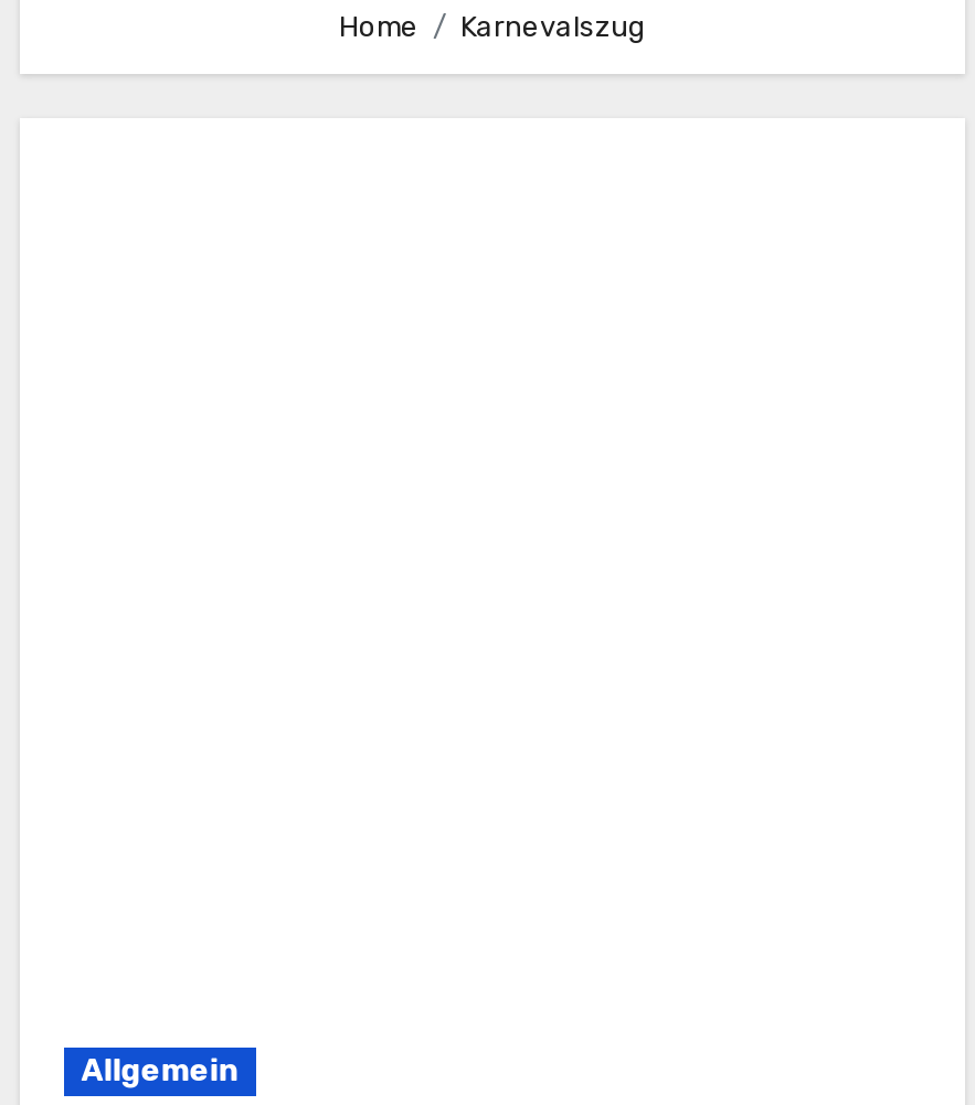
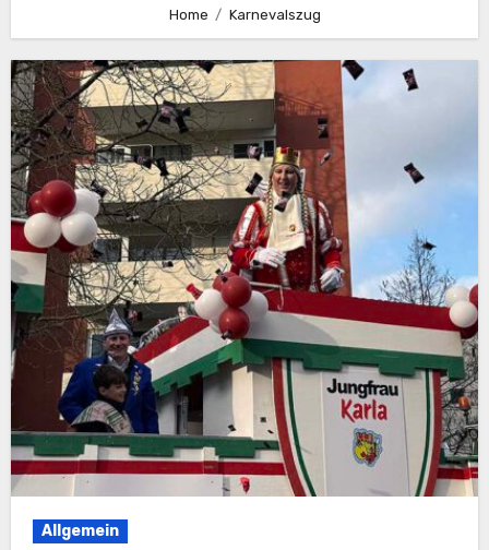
none -> [10,59,479,498] [image]

